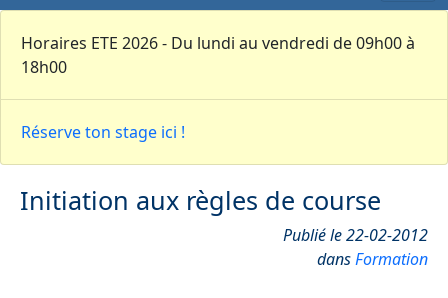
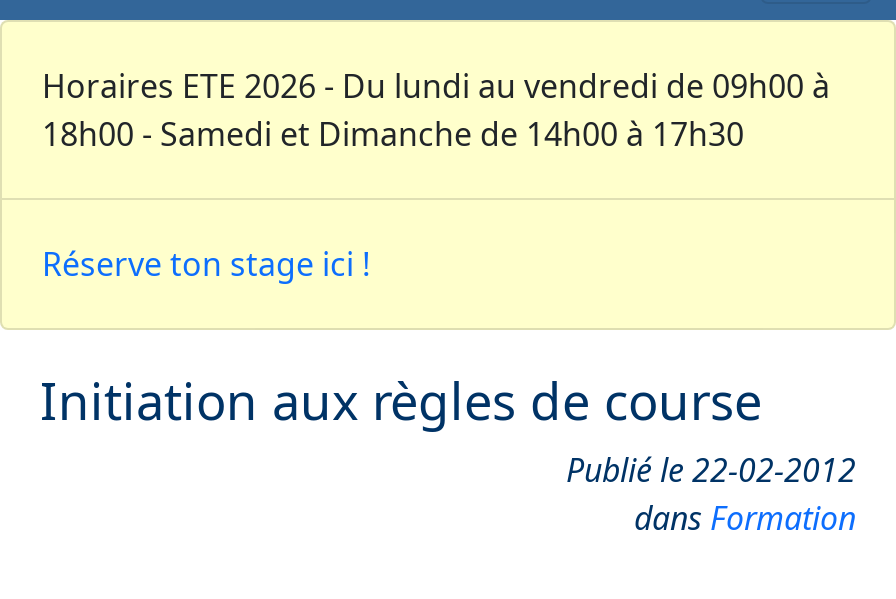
[21,56,67,78] 18h00 -> [42,112,744,156] 18h00 - Samedi et Dimanche de 14h00 à 17h30

